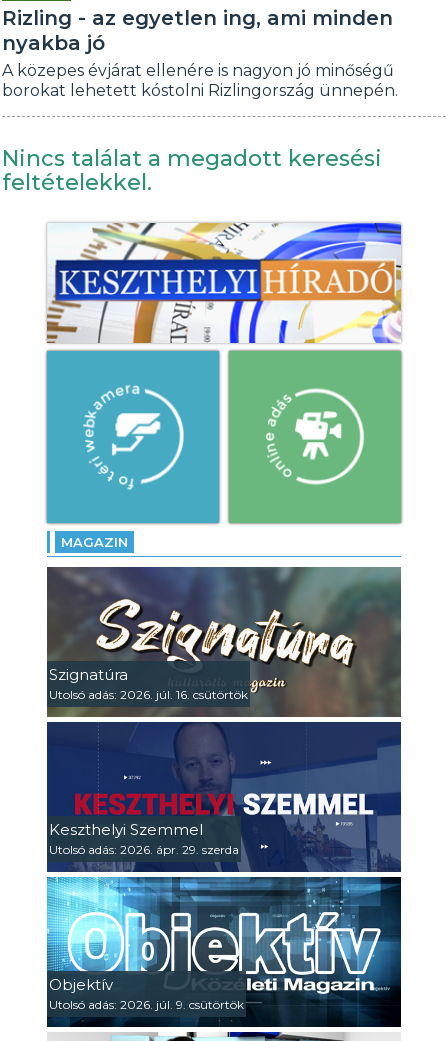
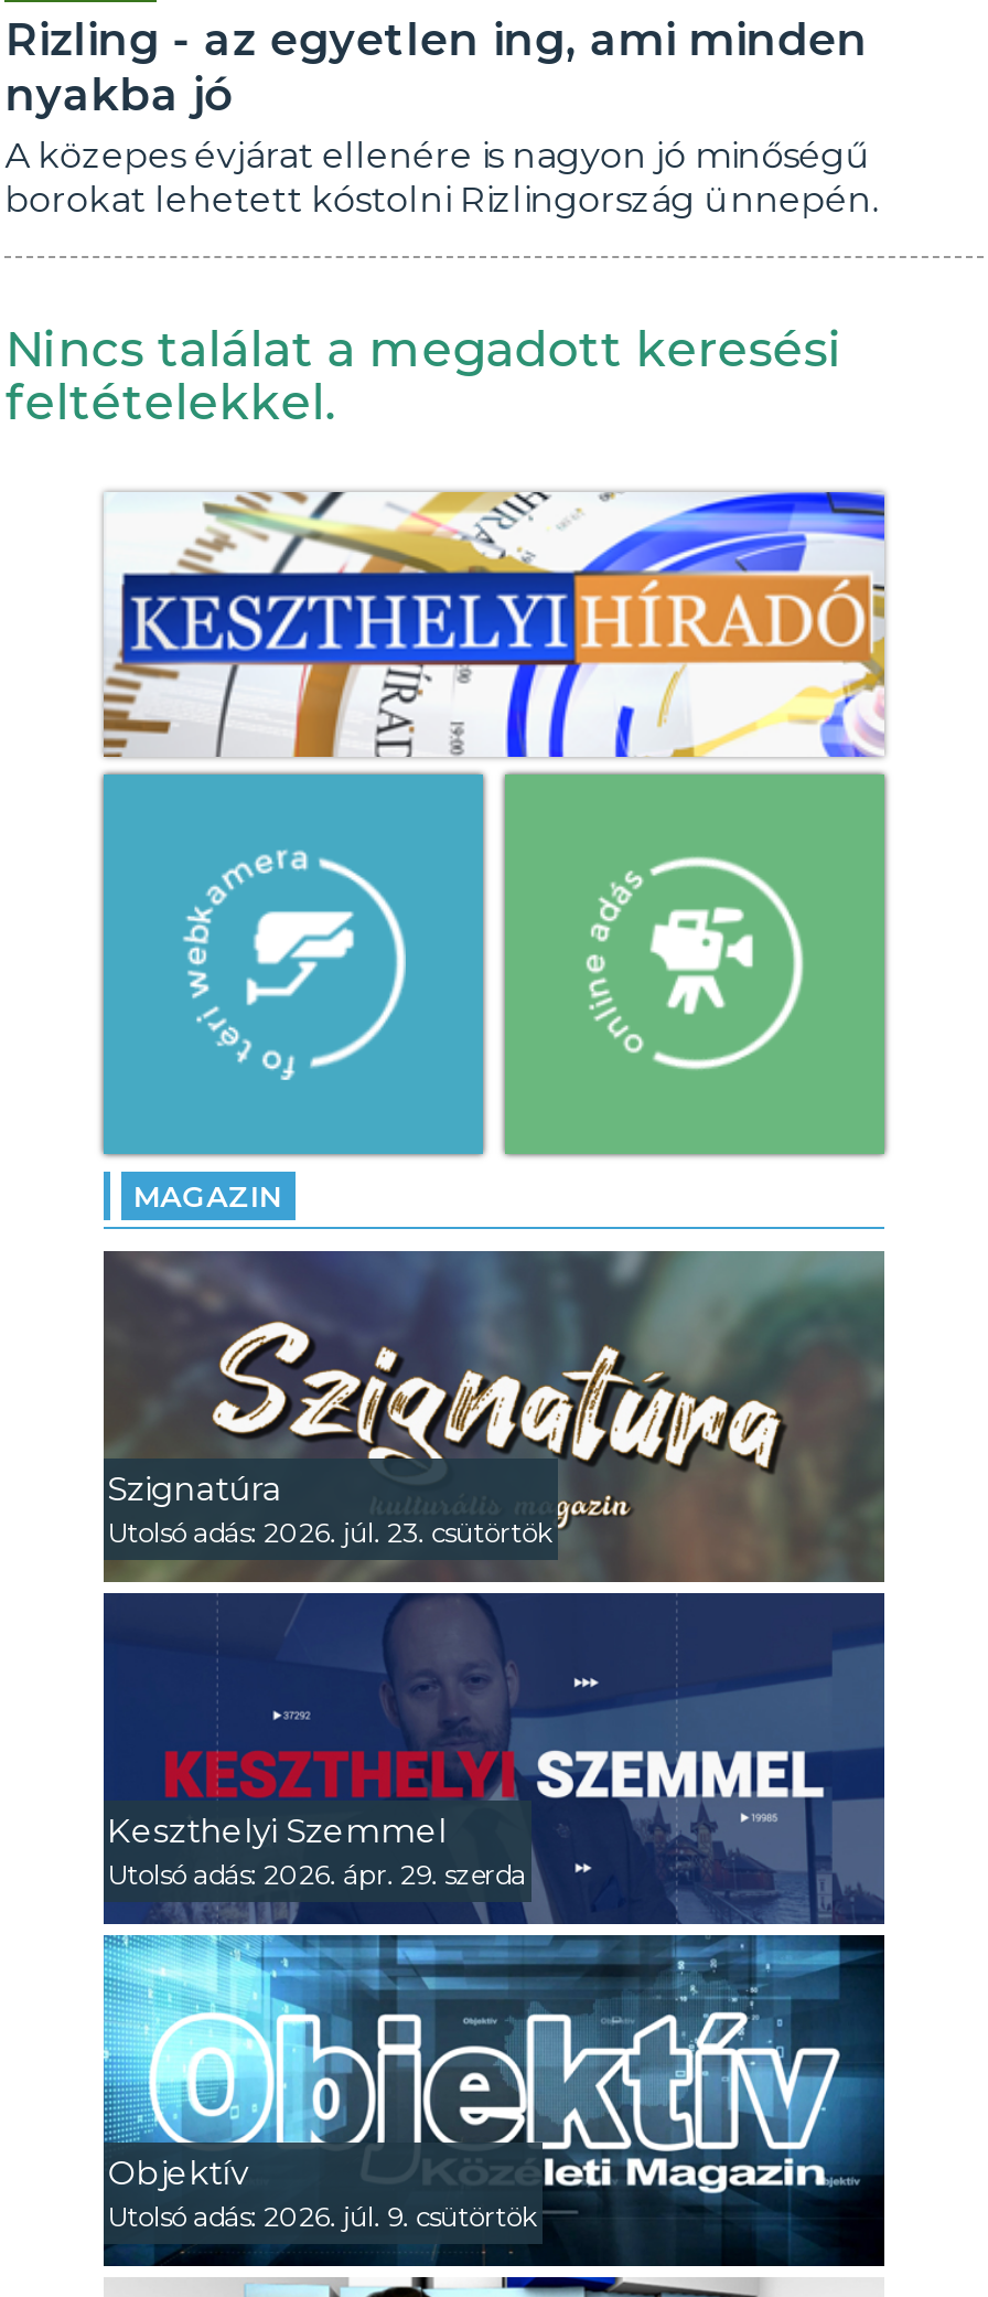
[49,687,248,702] Utolsó adás: 2026. júl. 16. csütörtök -> [107,1516,553,1549] Utolsó adás: 2026. júl. 23. csütörtök

